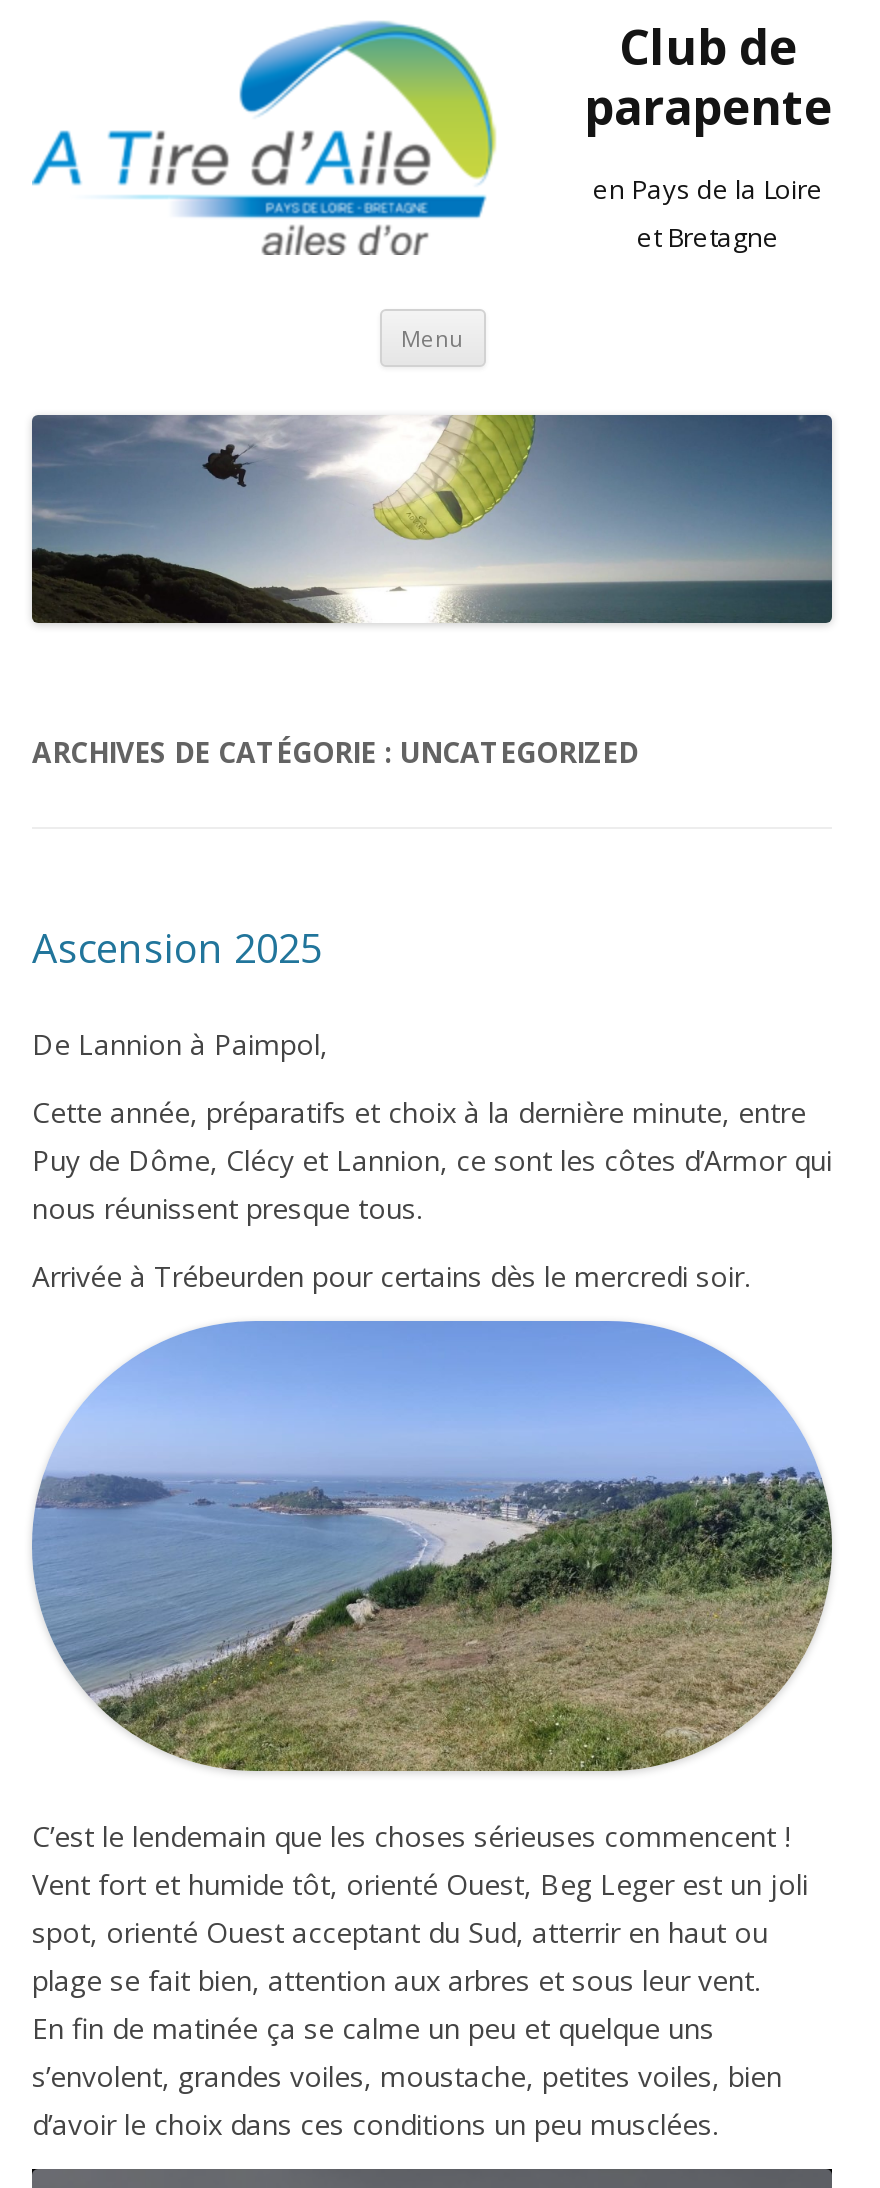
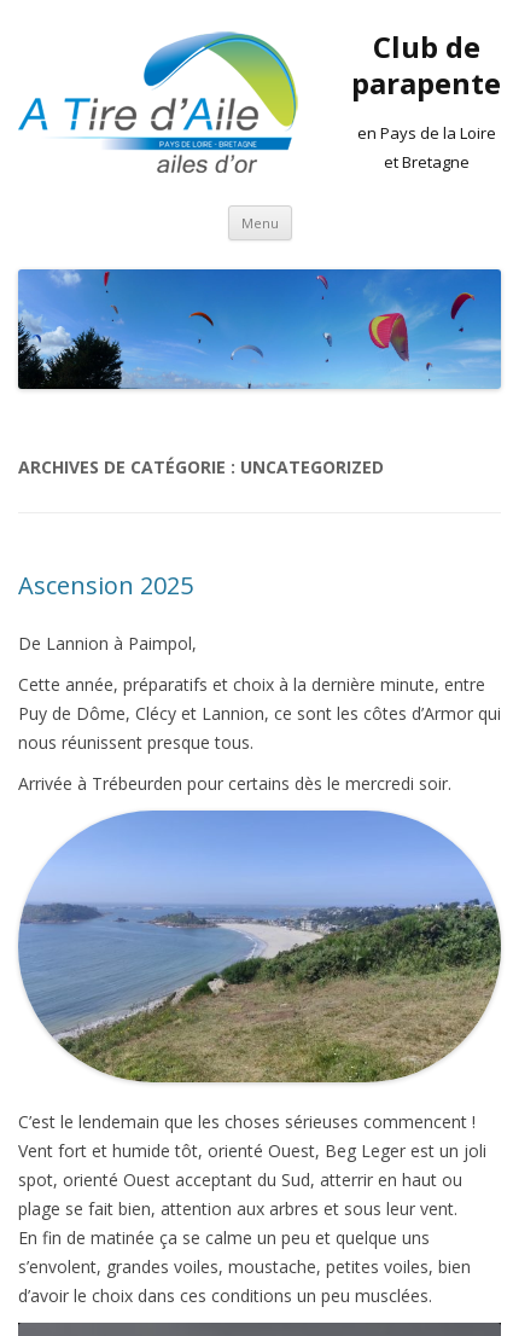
[30,413,834,625] [image] -> [17,268,502,390] [image]

